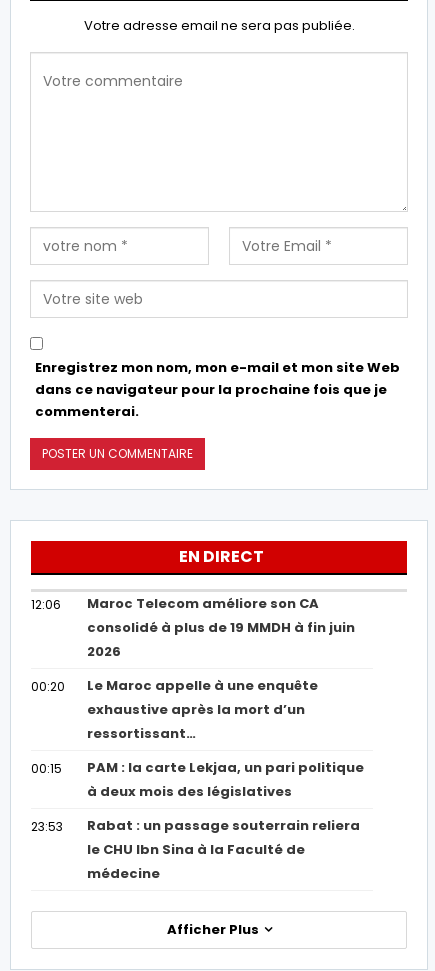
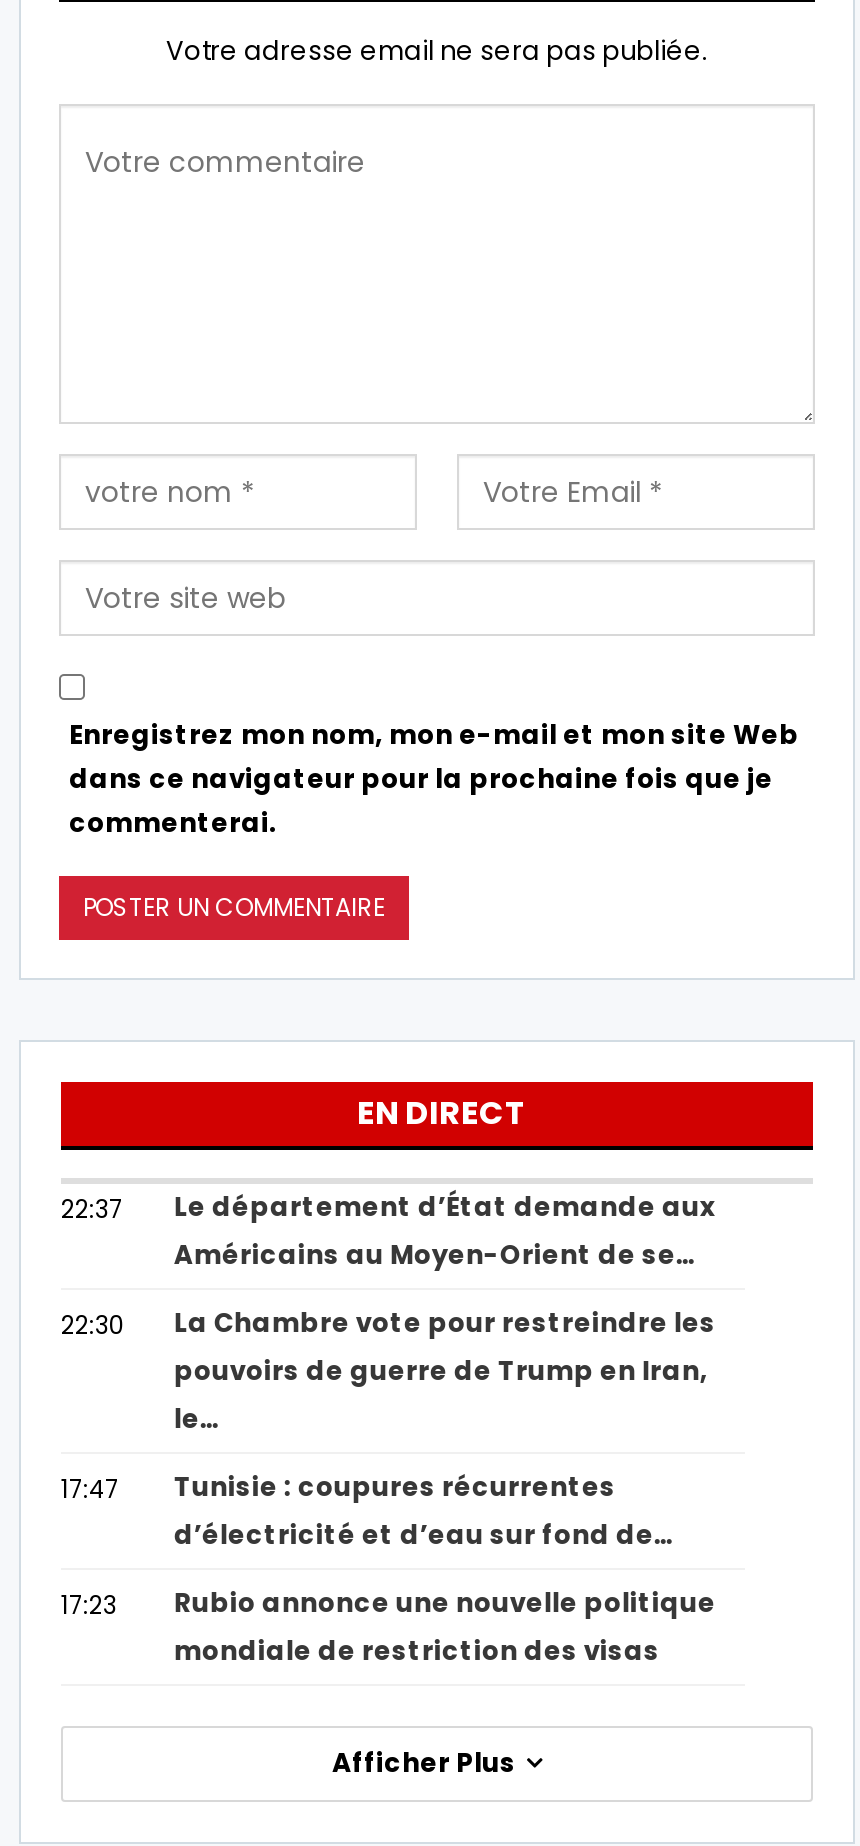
[31,594,355,661] 12:06 | Maroc Telecom améliore son CA | consolidé à plus de 19 MMDH à fin juin | 2026 -> [61,1189,716,1275] 22:37 | Le département d’État demande aux | Américains au Moyen-Orient de se…
[31,676,318,743] 00:20 | Le Maroc appelle à une enquête | exhaustive après la mort d’un | ressortissant… -> [61,1305,716,1439] 22:30 | La Chambre vote pour restreindre les | pouvoirs de guerre de Trump en Iran, | le…
[31,758,364,801] 00:15 | PAM : la carte Lekjaa, un pari politique | à deux mois des législatives -> [61,1469,674,1555] 17:47 | Tunisie : coupures récurrentes | d’électricité et d’eau sur fond de…
[31,816,360,883] 23:53 | Rabat : un passage souterrain reliera | le CHU Ibn Sina à la Faculté de | médecine -> [61,1585,716,1671] 17:23 | Rubio annonce une nouvelle politique | mondiale de restriction des visas

